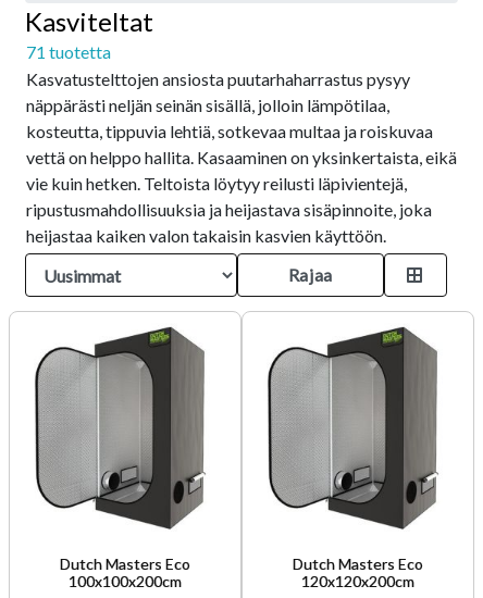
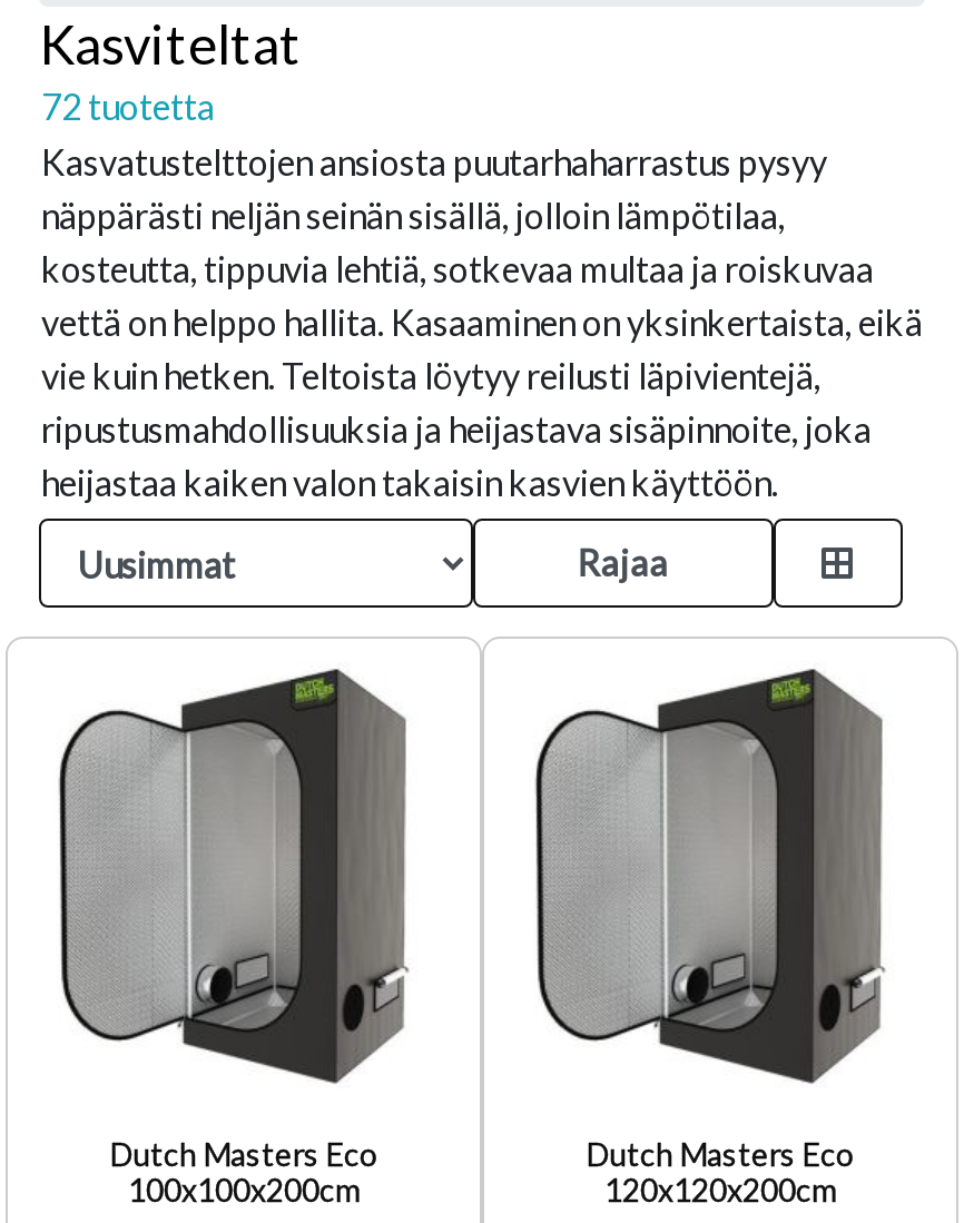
[26,41,111,62] 71 tuotetta -> [41,84,215,126] 72 tuotetta

